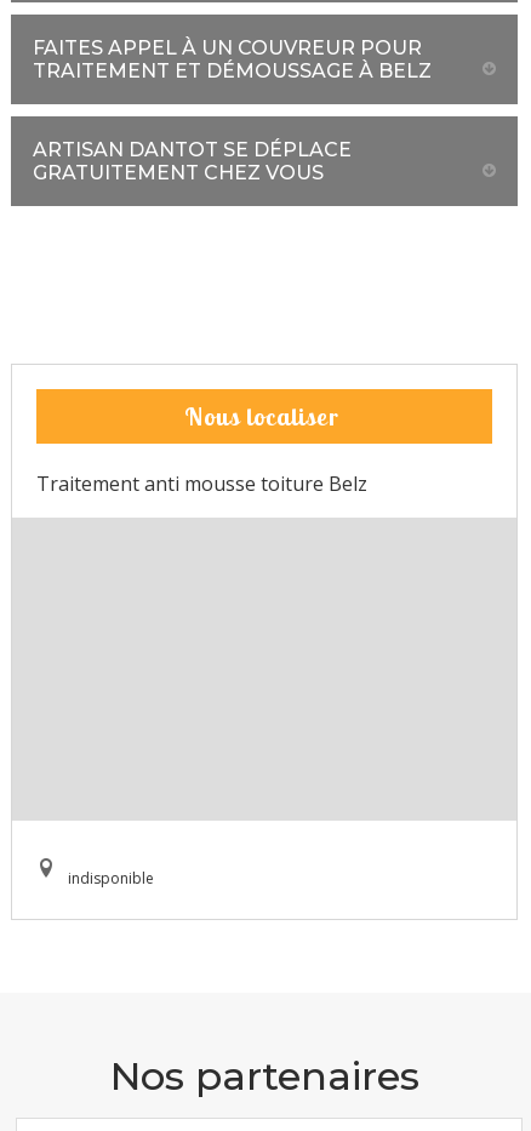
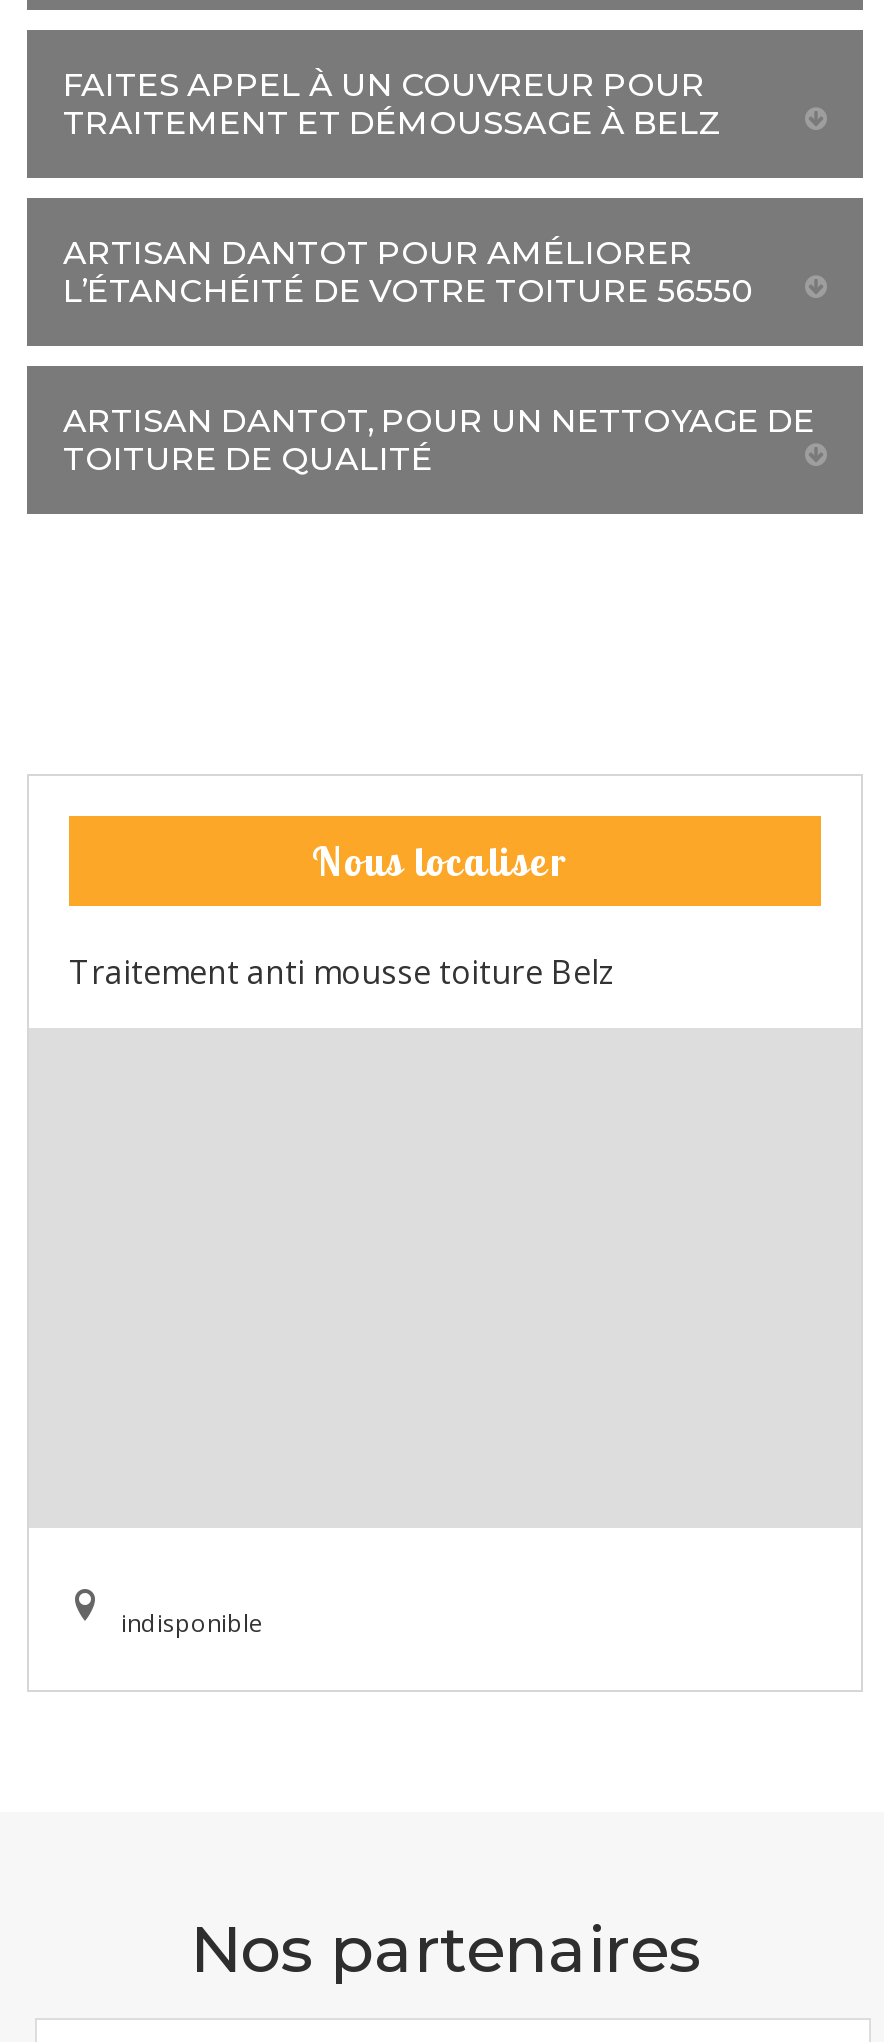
[33,138,352,184] ARTISAN DANTOT SE DÉPLACE | GRATUITEMENT CHEZ VOUS -> [63,234,815,478] ARTISAN DANTOT POUR AMÉLIORER | L’ÉTANCHÉITÉ DE VOTRE TOITURE 56550 | ARTISAN DANTOT, POUR UN NETTOYAGE DE | TOITURE DE QUALITÉ

